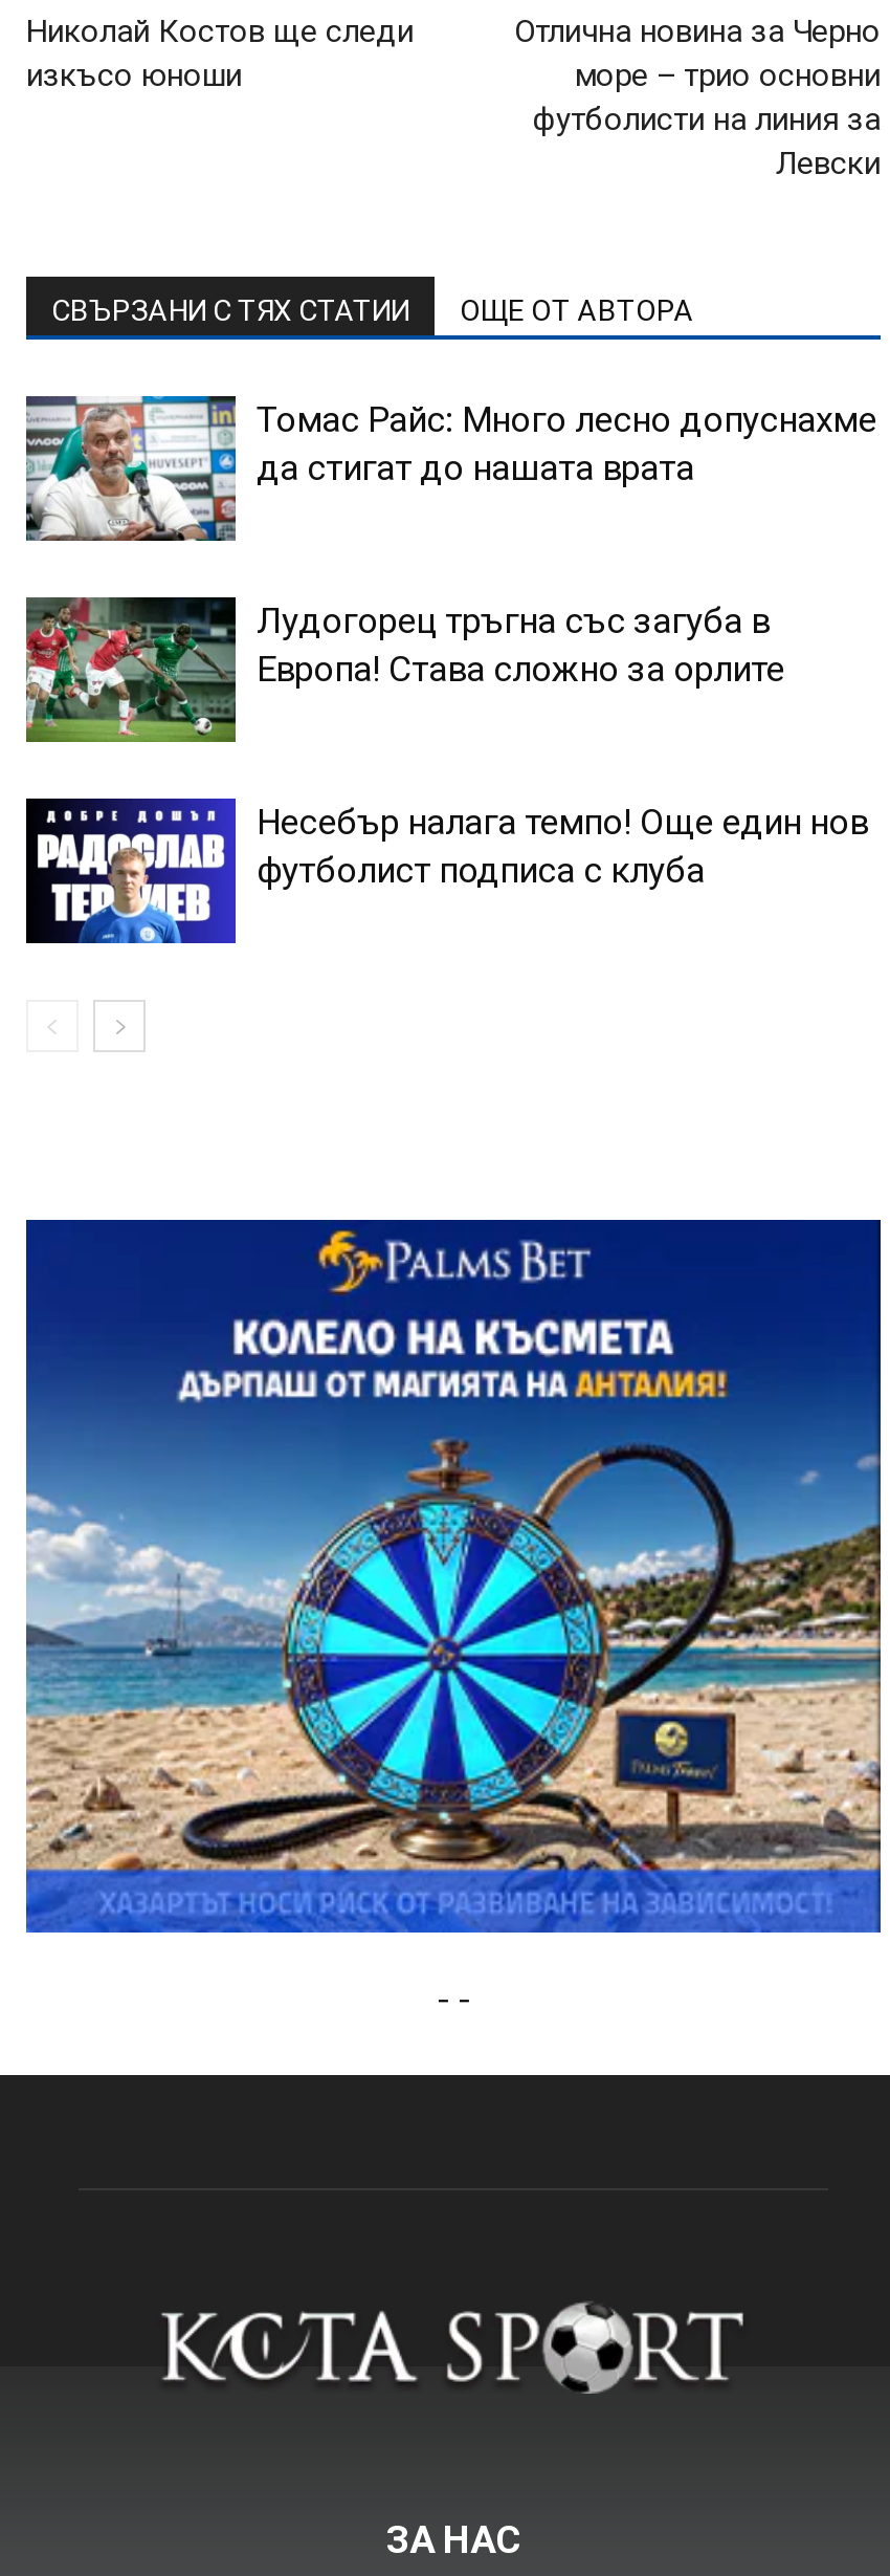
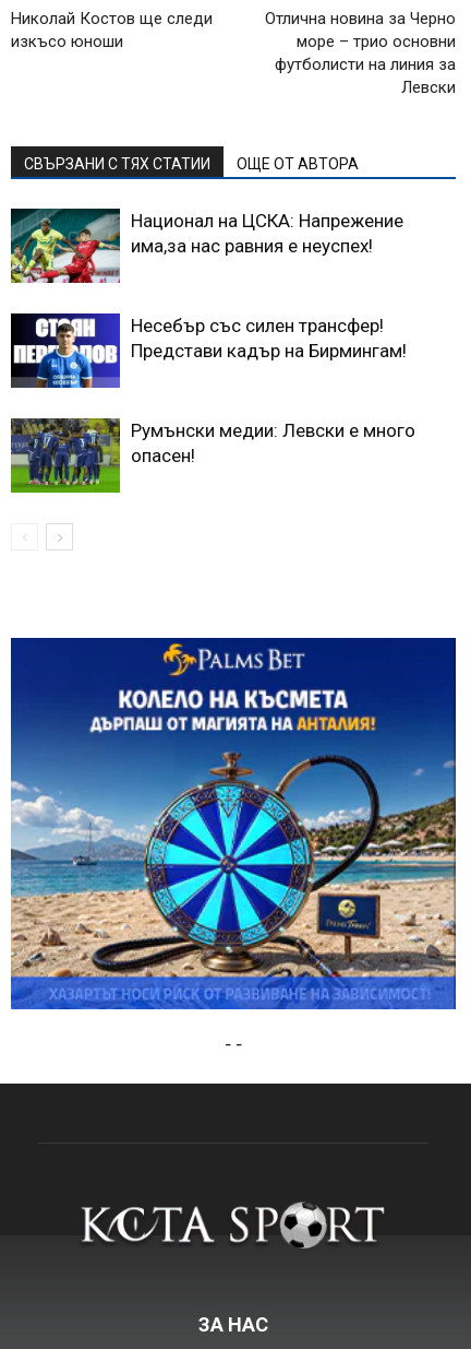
[26,394,876,543] [image] | Томас Райс: Много лесно допуснахме | да стигат до нашата врата -> [10,208,403,284] [image] | Национал на ЦСКА: Напрежение | има,за нас равния е неуспех!
[24,595,784,744] [image] | Лудогорец тръгна със загуба в | Европа! Става сложно за орлите -> [10,312,407,389] [image] | Несебър със силен трансфер! | Представи кадър на Бирмингам!
[24,796,868,945] [image] | Несебър налага темпо! Още един нов | футболист подписа с клуба -> [10,417,415,494] [image] | Румънски медии: Левски е много | опасен!

